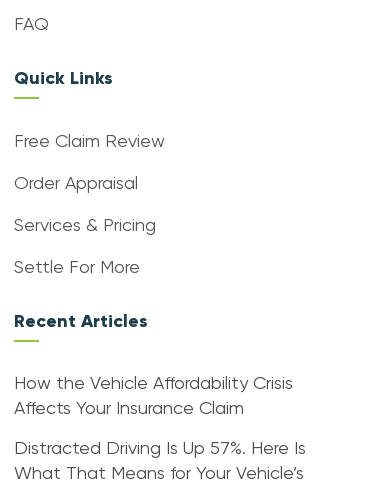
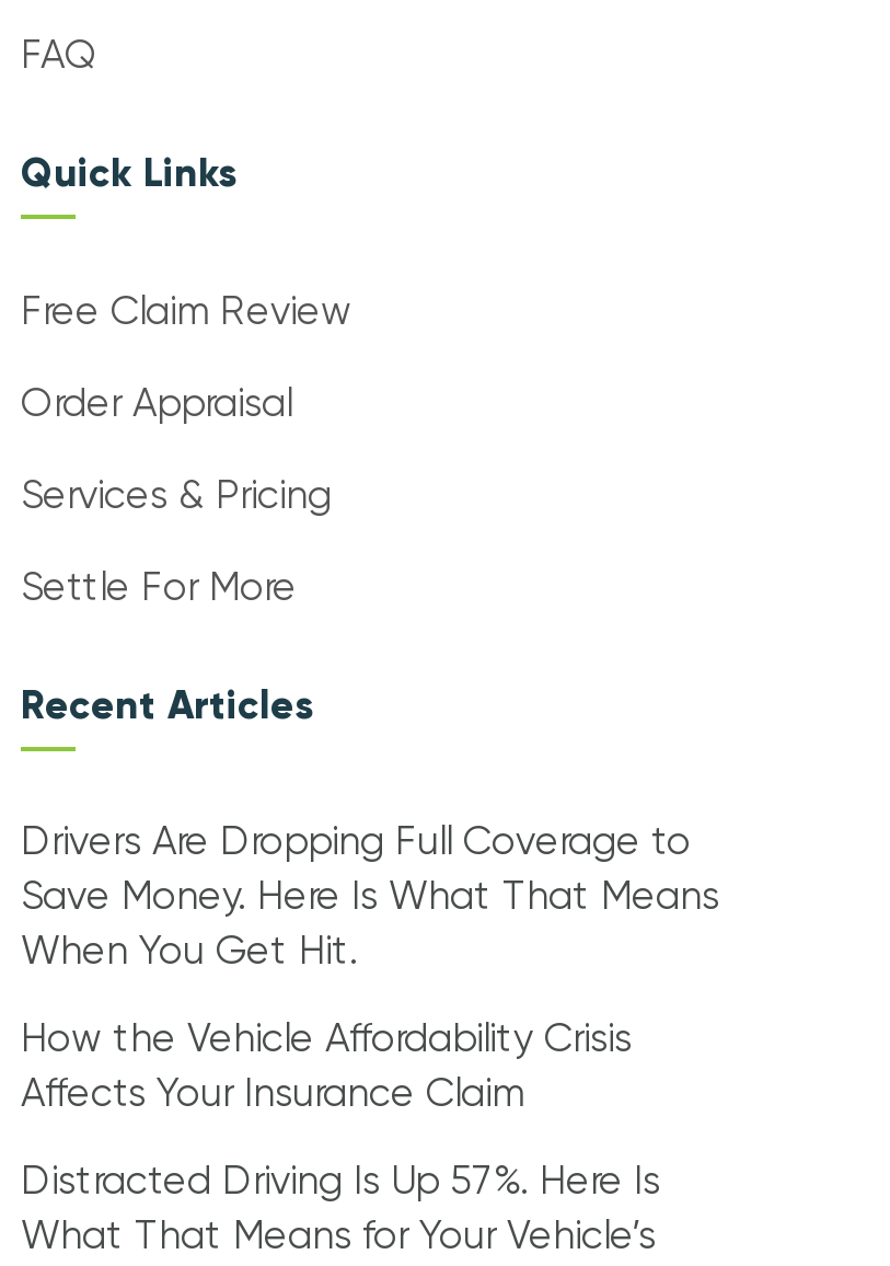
none -> [21,824,719,973] Drivers Are Dropping Full Coverage to | Save Money. Here Is What That Means | When You Get Hit.

